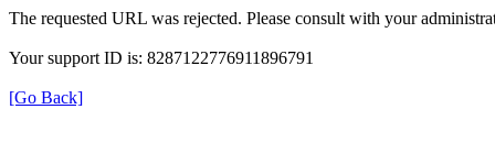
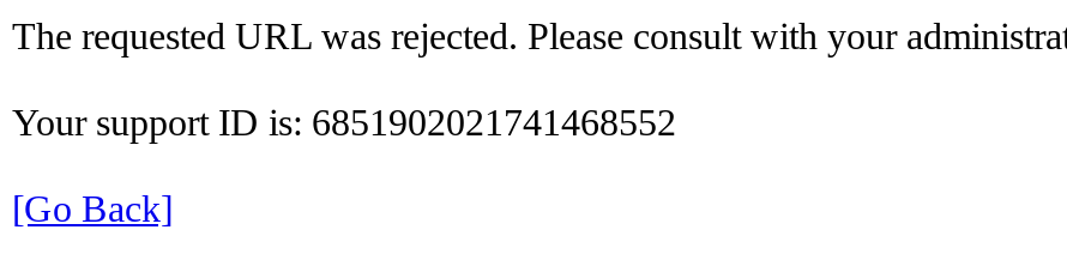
[9,48,314,67] Your support ID is: 8287122776911896791 -> [12,102,676,143] Your support ID is: 6851902021741468552

